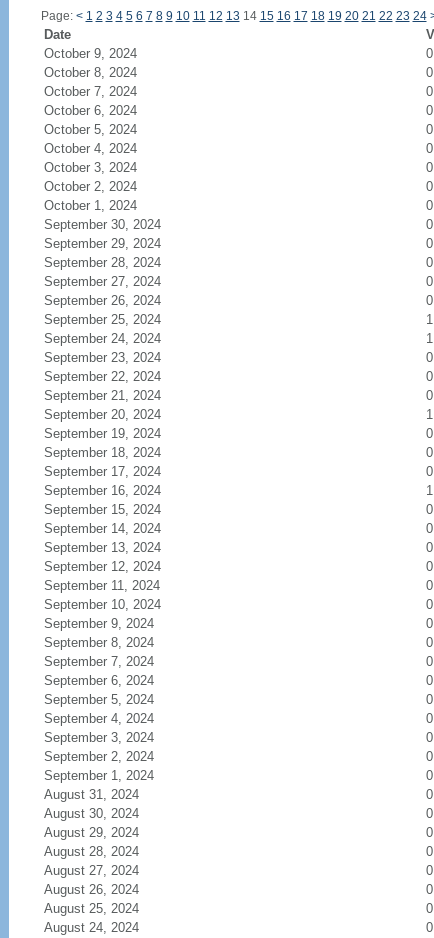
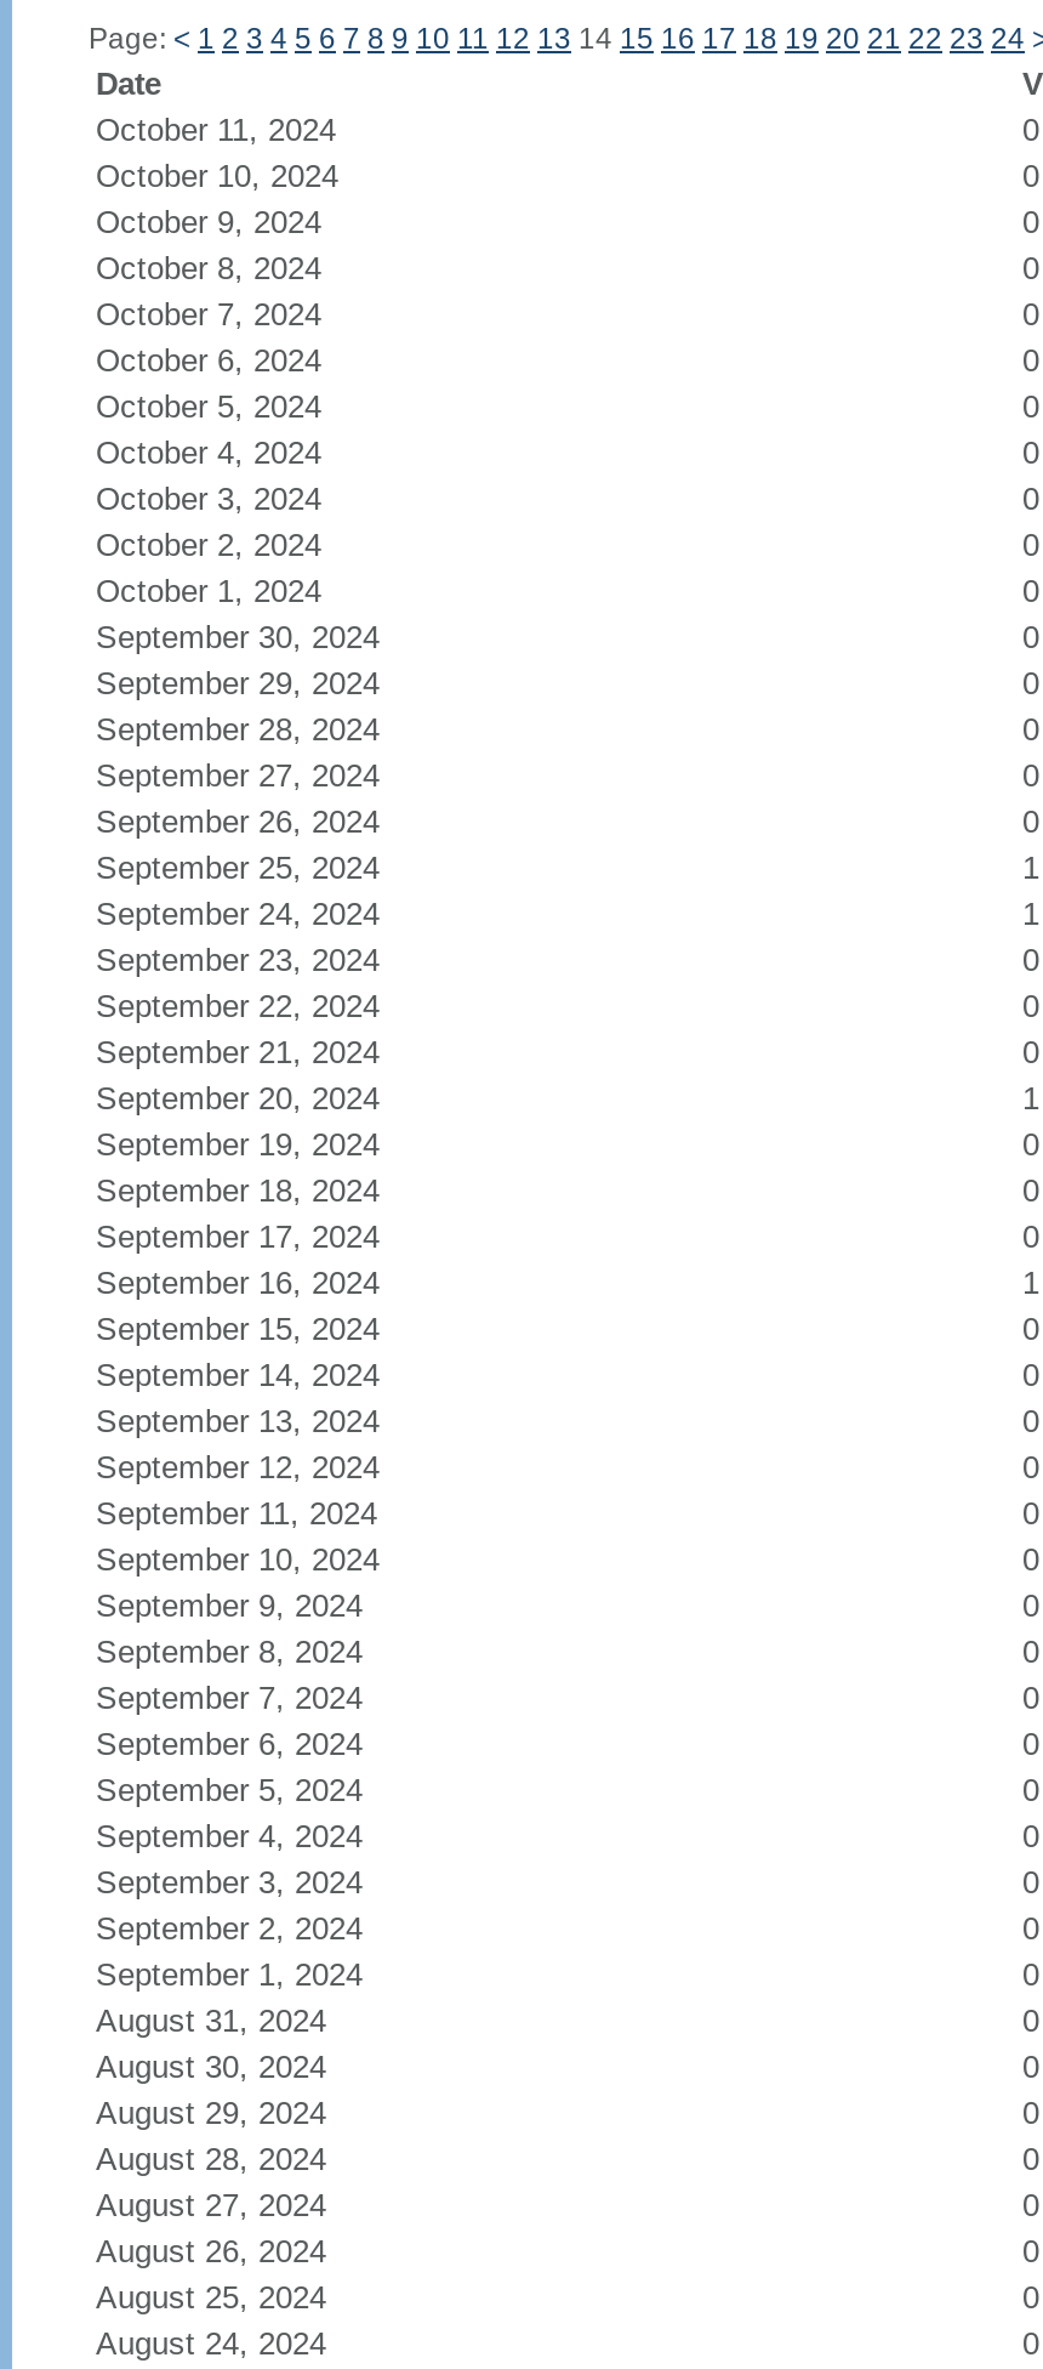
none -> [96,112,1039,194] October 11, 2024 | 0 | October 10, 2024 | 0

